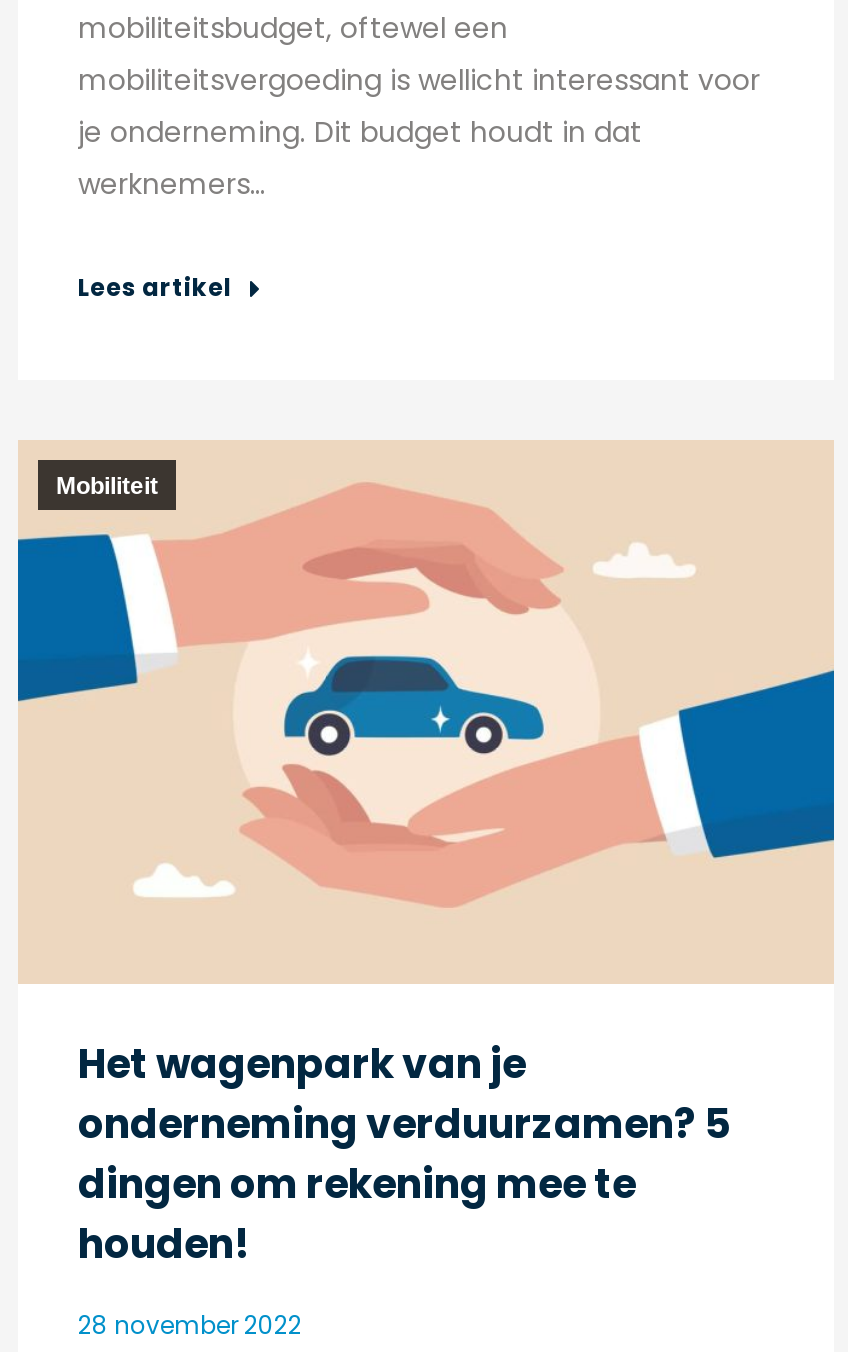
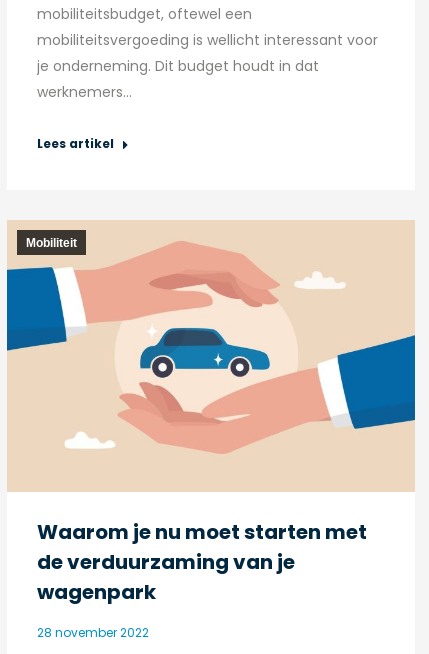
[78,1036,730,1272] Het wagenpark van je | onderneming verduurzamen? 5 | dingen om rekening mee te | houden! -> [37,518,367,606] Waarom je nu moet starten met | de verduurzaming van je | wagenpark

